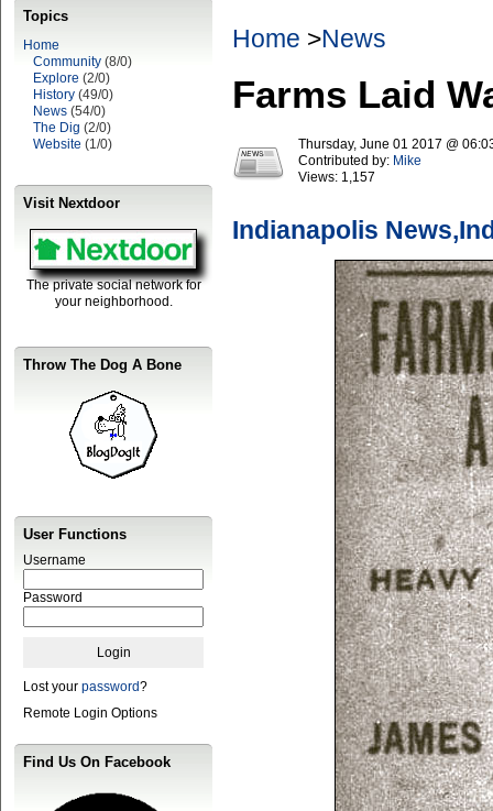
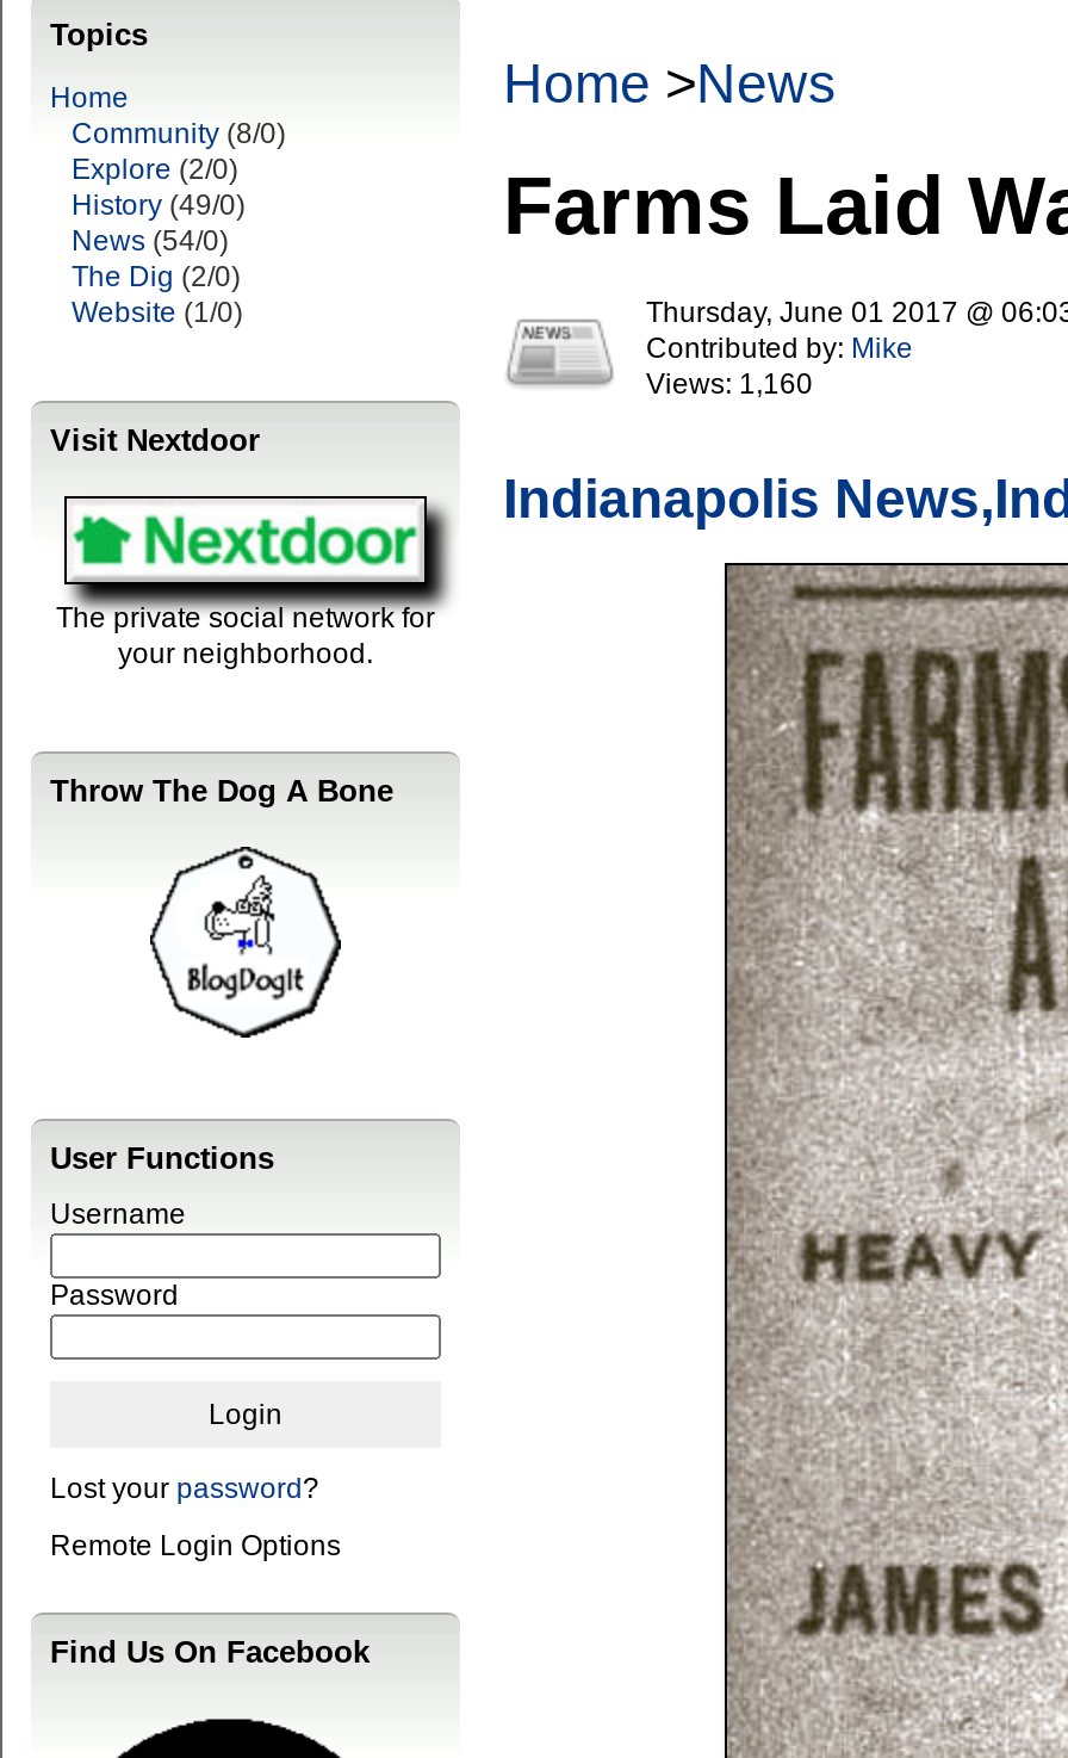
[298,170,375,185] Views: 1,157 -> [646,368,813,402] Views: 1,160

